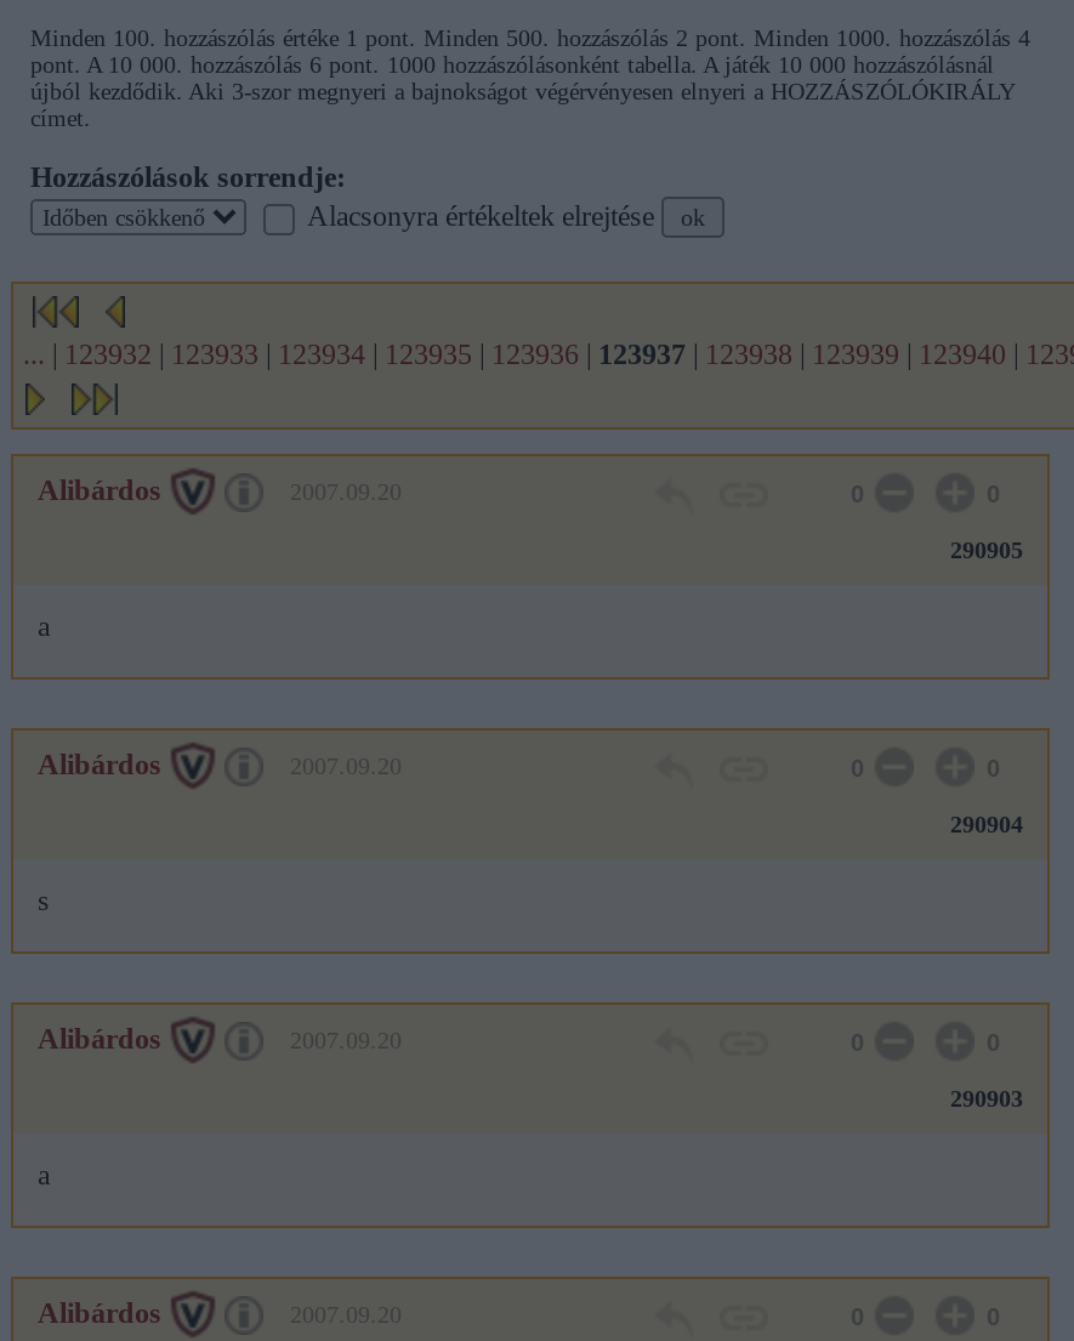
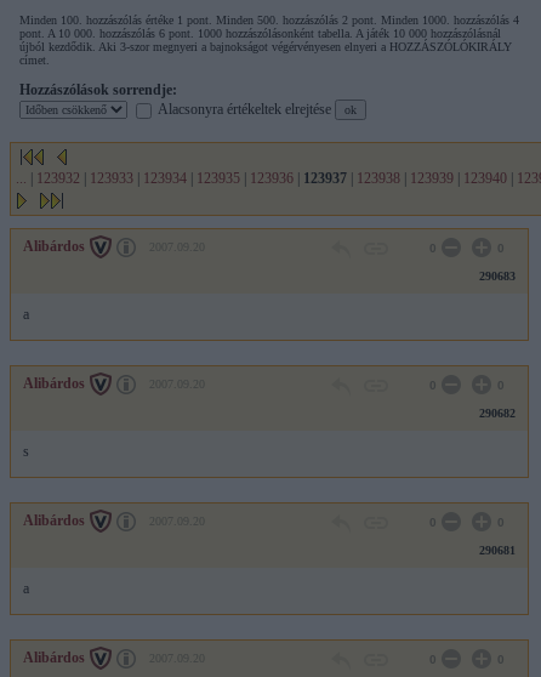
[950,536,1023,563] 290905 -> [479,269,516,283] 290683
[950,811,1023,837] 290904 -> [479,406,516,420] 290682
[950,1085,1023,1112] 290903 -> [479,544,516,557] 290681

